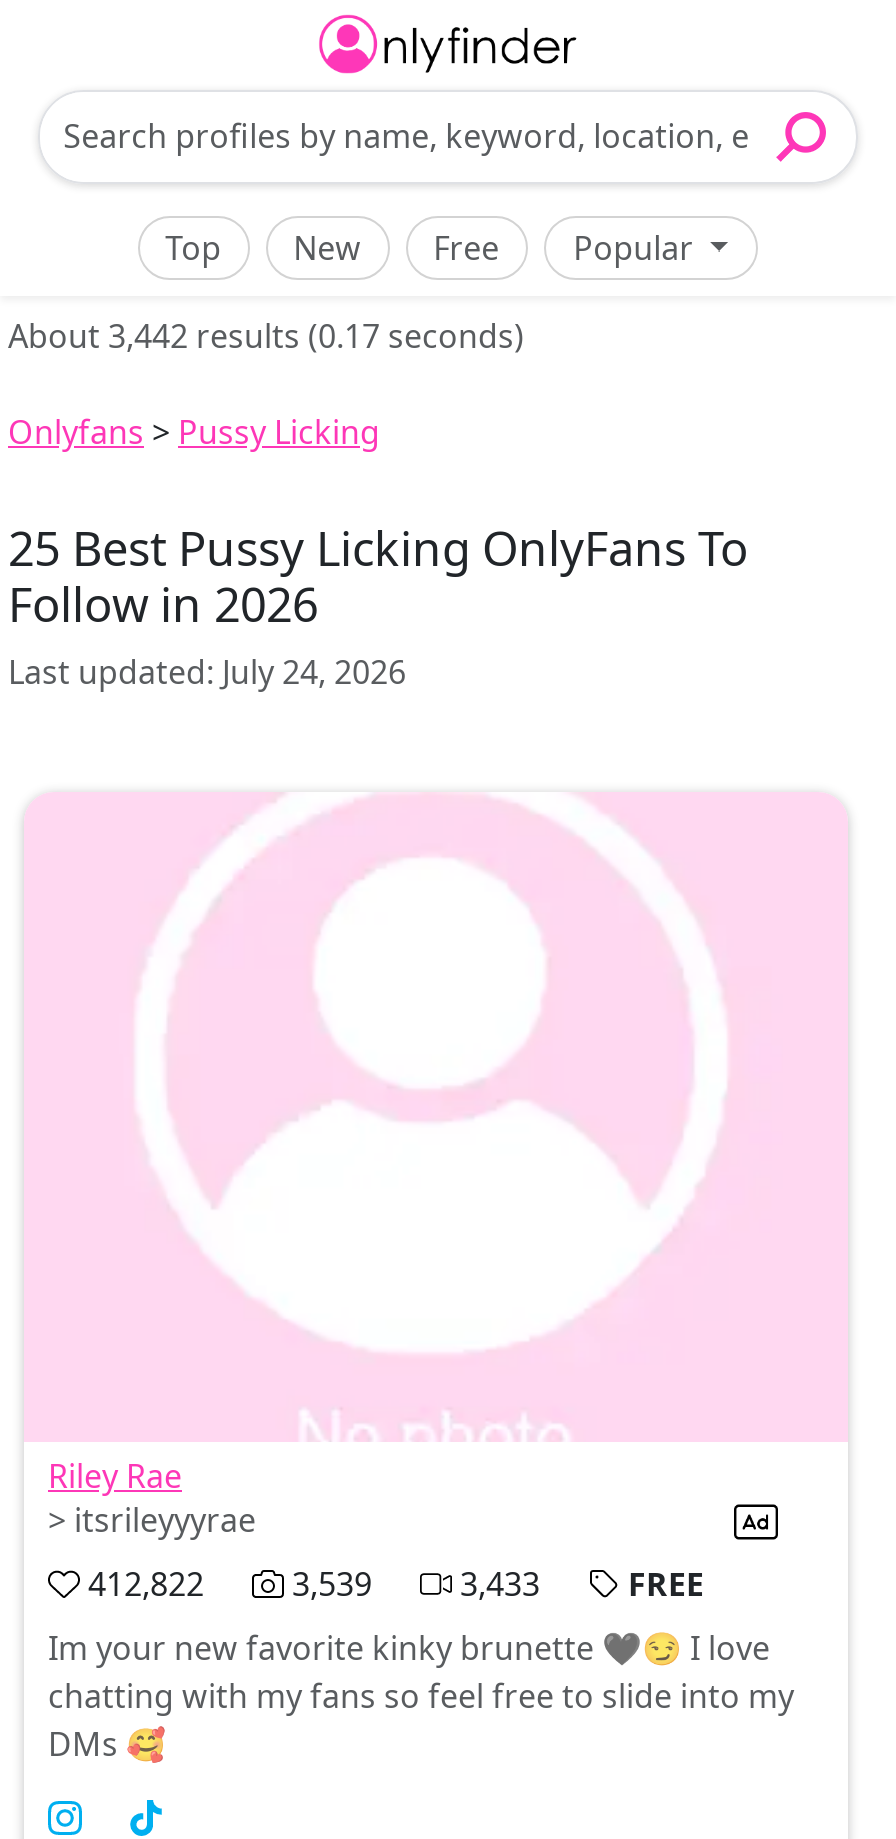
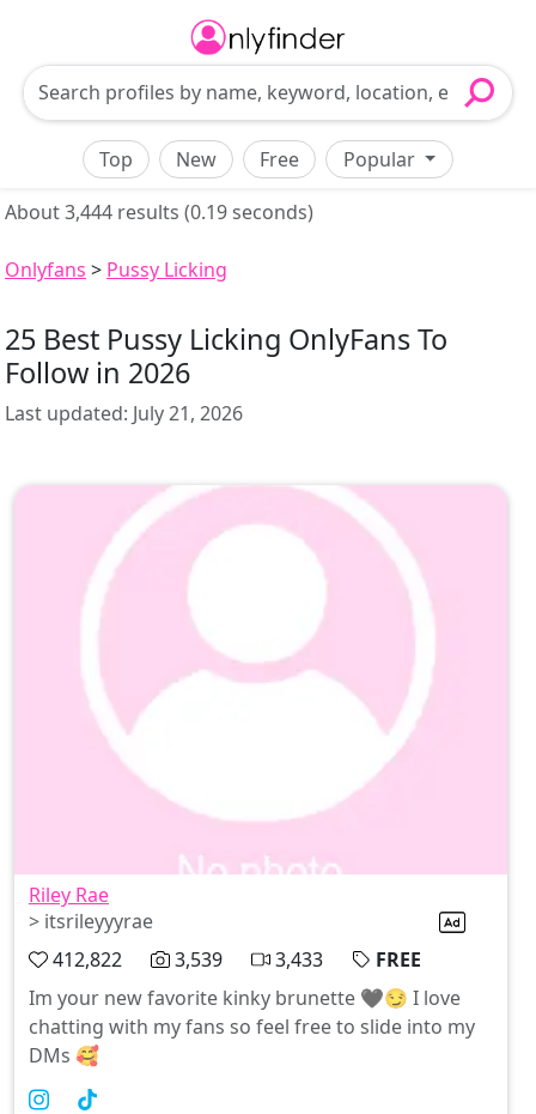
[8,313,524,357] About 3,442 results (0.17 seconds) -> [5,198,313,225] About 3,444 results (0.19 seconds)
[8,649,406,693] Last updated: July 24, 2026 -> [5,400,243,426] Last updated: July 21, 2026

